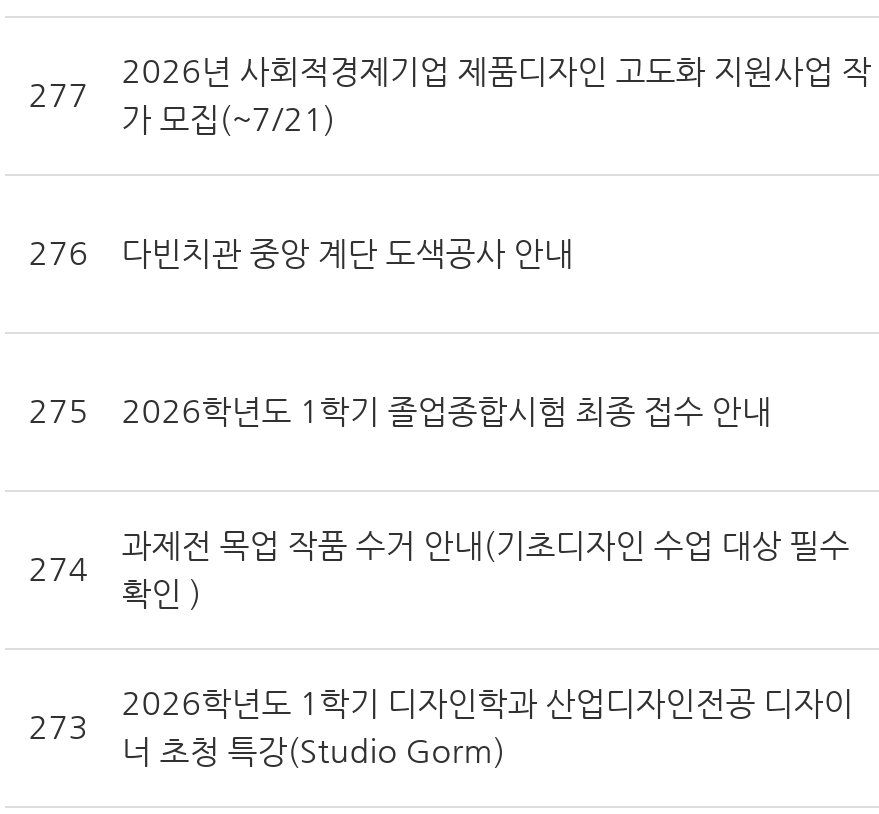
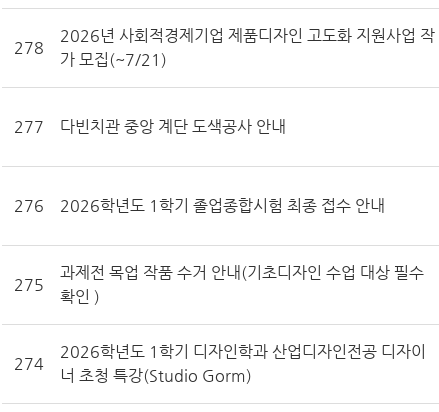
[28,76,88,114] 277 -> [14,38,44,57] 278
[28,234,573,272] 276 다빈치관 중앙 계단 도색공사 안내 -> [14,117,286,136] 277 다빈치관 중앙 계단 도색공사 안내
[28,392,771,430] 275 2026학년도 1학기 졸업종합시험 최종 접수 안내 -> [14,196,385,215] 276 2026학년도 1학기 졸업종합시험 최종 접수 안내
[28,550,88,588] 274 -> [14,275,44,294] 275
[28,708,88,746] 273 -> [14,354,44,373] 274

